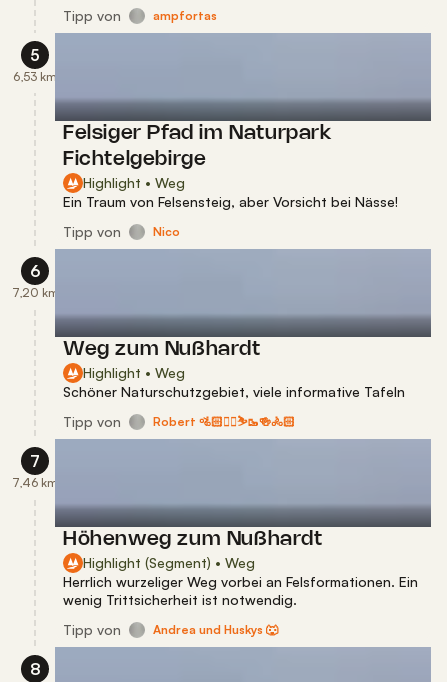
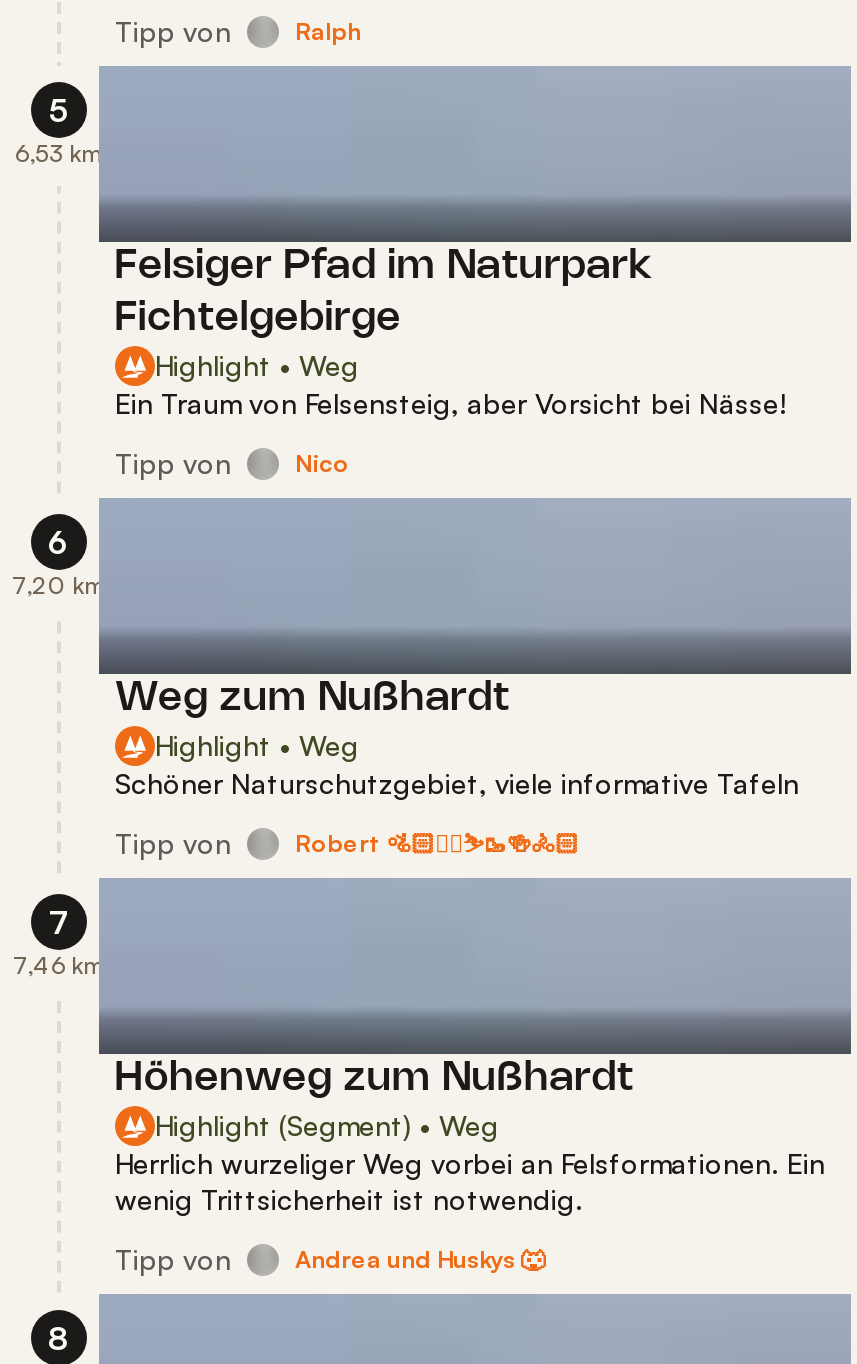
[153,8,217,23] ampfortas -> [295,16,361,46] Ralph

